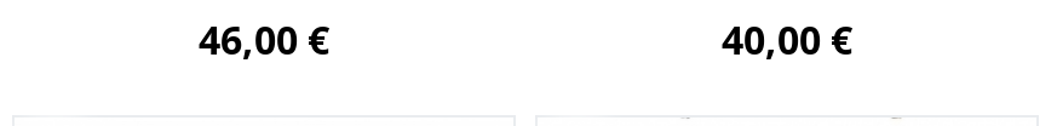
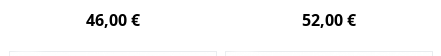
[722,13,852,66] 40,00 € -> [302,9,356,31] 52,00 €

